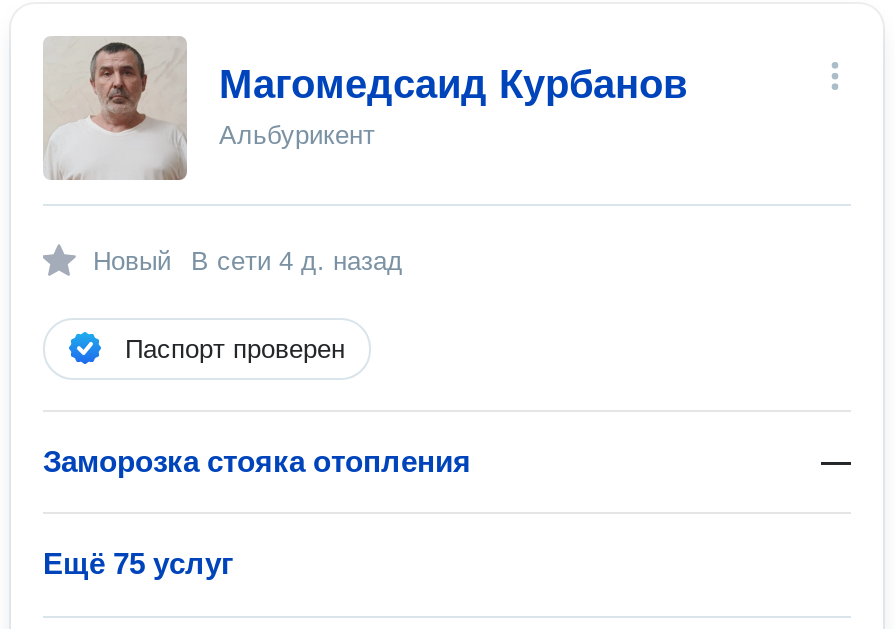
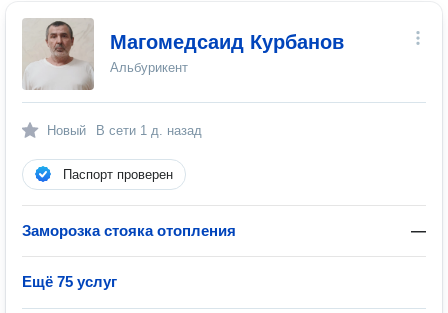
[93,246,403,276] Новый В сети 4 д. назад -> [47,123,202,138] Новый В сети 1 д. назад

